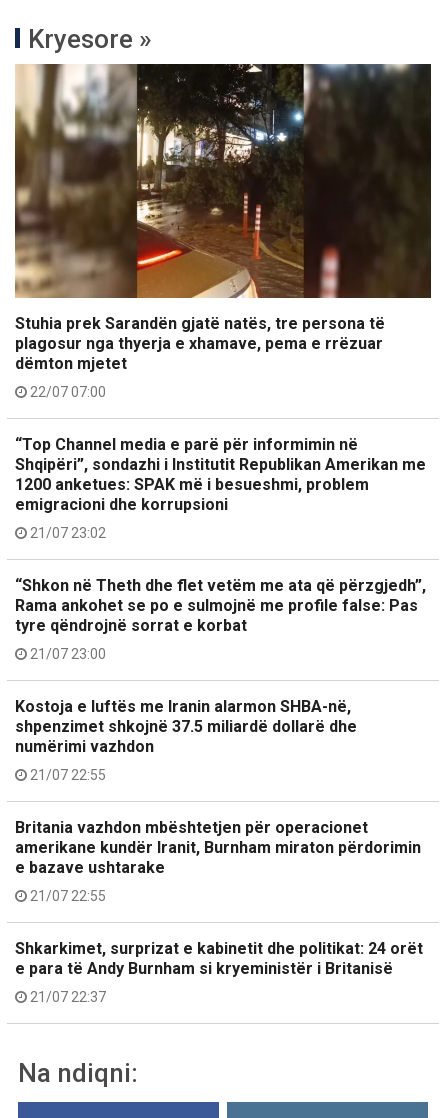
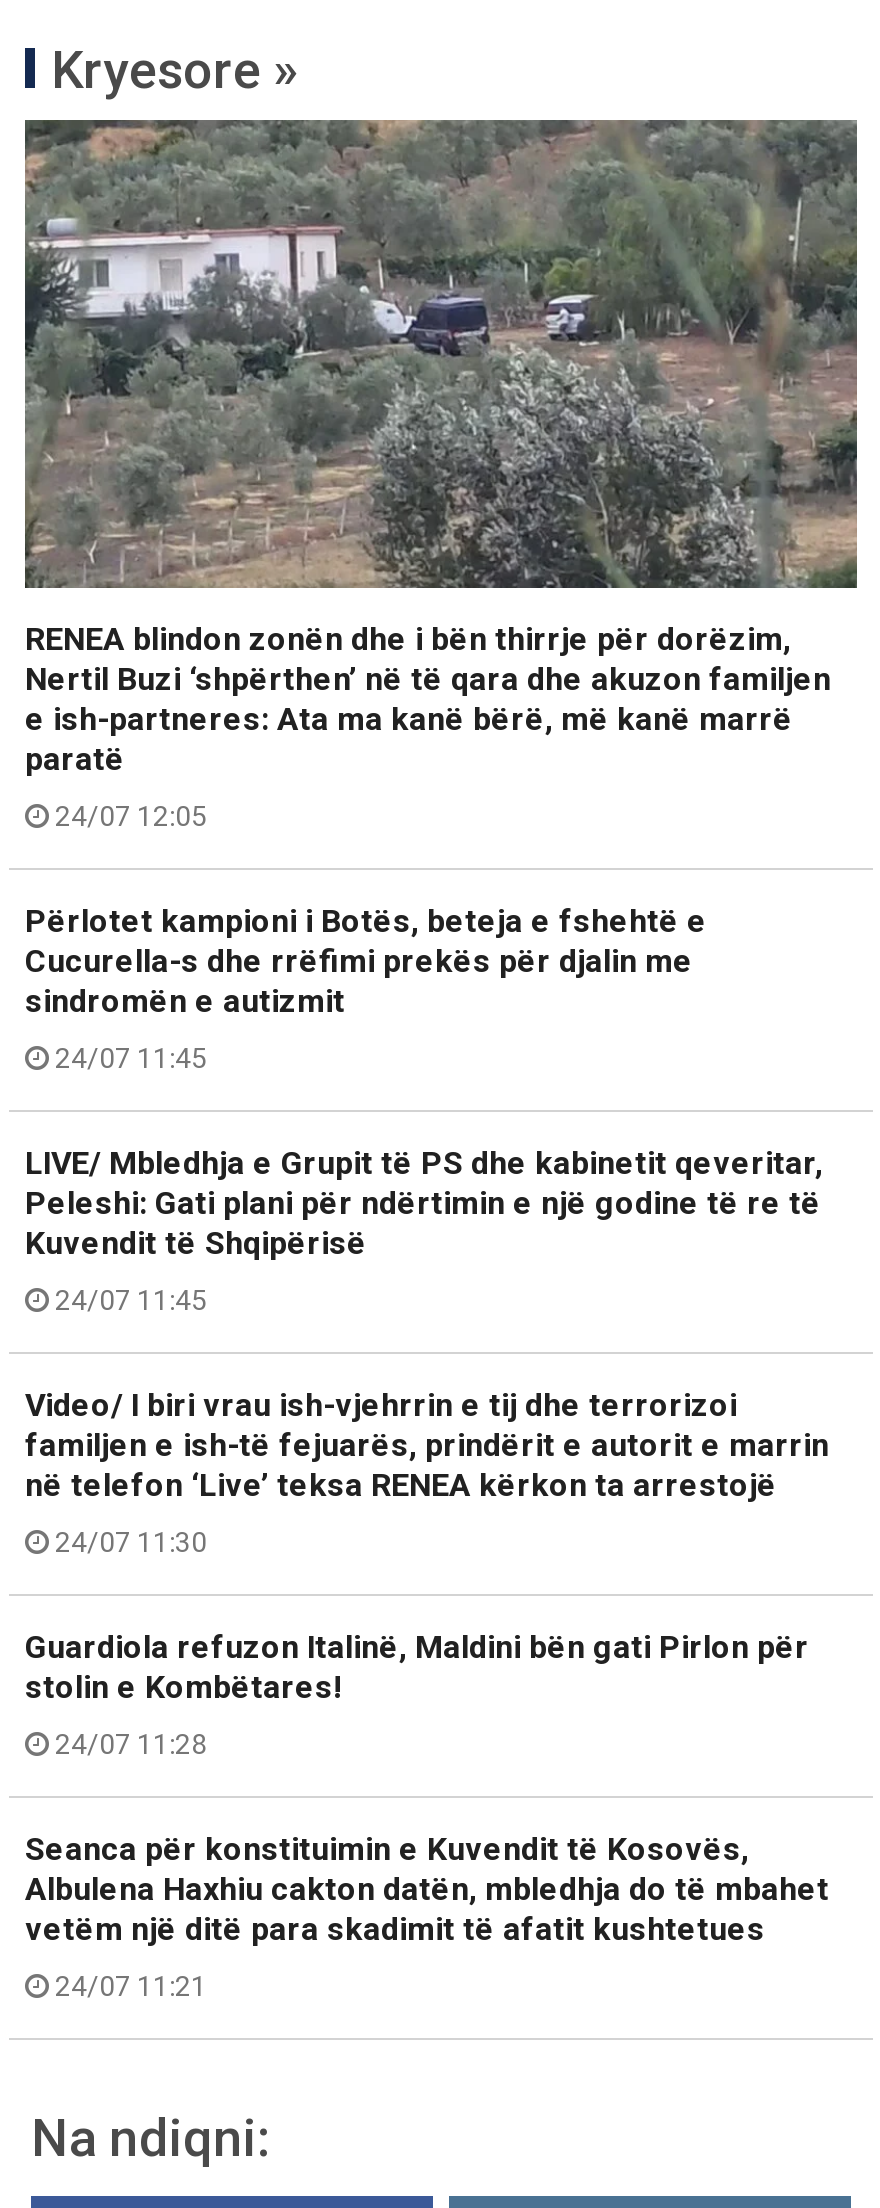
[14,64,432,373] [image] | Stuhia prek Sarandën gjatë natës, tre persona të | plagosur nga thyerja e xhamave, pema e rrëzuar | dëmton mjetet -> [23,118,859,778] [image] | RENEA blindon zonën dhe i bën thirrje për dorëzim, | Nertil Buzi ‘shpërthen’ në të qara dhe akuzon familjen | e ish-partneres: Ata ma kanë bërë, më kanë marrë | paratë
[27,384,106,400] 22/07 07:00 -> [49,800,207,832] 24/07 12:05
[15,435,426,514] “Top Channel media e parë për informimin në | Shqipëri”, sondazhi i Institutit Republikan Amerikan me | 1200 anketues: SPAK më i besueshmi, problem | emigracioni dhe korrupsioni -> [25,902,707,1020] Përlotet kampioni i Botës, beteja e fshehtë e | Cucurella-s dhe rrëfimi prekës për djalin me | sindromën e autizmit
[27,525,106,541] 21/07 23:02 -> [49,1042,207,1074] 24/07 11:45
[15,576,426,635] “Shkon në Theth dhe flet vetëm me ata që përzgjedh”, | Rama ankohet se po e sulmojnë me profile false: Pas | tyre qëndrojnë sorrat e korbat -> [25,1144,823,1262] LIVE/ Mbledhja e Grupit të PS dhe kabinetit qeveritar, | Peleshi: Gati plani për ndërtimin e një godine të re të | Kuvendit të Shqipërisë
[27,646,106,662] 21/07 23:00 -> [49,1284,207,1316] 24/07 11:45
[15,697,357,756] Kostoja e luftës me Iranin alarmon SHBA-në, | shpenzimet shkojnë 37.5 miliardë dollarë dhe | numërimi vazhdon -> [25,1386,829,1504] Video/ I biri vrau ish-vjehrrin e tij dhe terrorizoi | familjen e ish-të fejuarës, prindërit e autorit e marrin | në telefon ‘Live’ teksa RENEA kërkon ta arrestojë
[27,767,106,783] 21/07 22:55 -> [49,1526,207,1558] 24/07 11:30
[15,818,421,877] Britania vazhdon mbështetjen për operacionet | amerikane kundër Iranit, Burnham miraton përdorimin | e bazave ushtarake -> [25,1628,809,1706] Guardiola refuzon Italinë, Maldini bën gati Pirlon për | stolin e Kombëtares!
[27,888,106,904] 21/07 22:55 -> [49,1728,207,1760] 24/07 11:28
[15,939,423,978] Shkarkimet, surprizat e kabinetit dhe politikat: 24 orët | e para të Andy Burnham si kryeministër i Britanisë -> [25,1830,829,1948] Seanca për konstituimin e Kuvendit të Kosovës, | Albulena Haxhiu cakton datën, mbledhja do të mbahet | vetëm një ditë para skadimit të afatit kushtetues
[27,989,106,1005] 21/07 22:37 -> [49,1970,207,2002] 24/07 11:21

